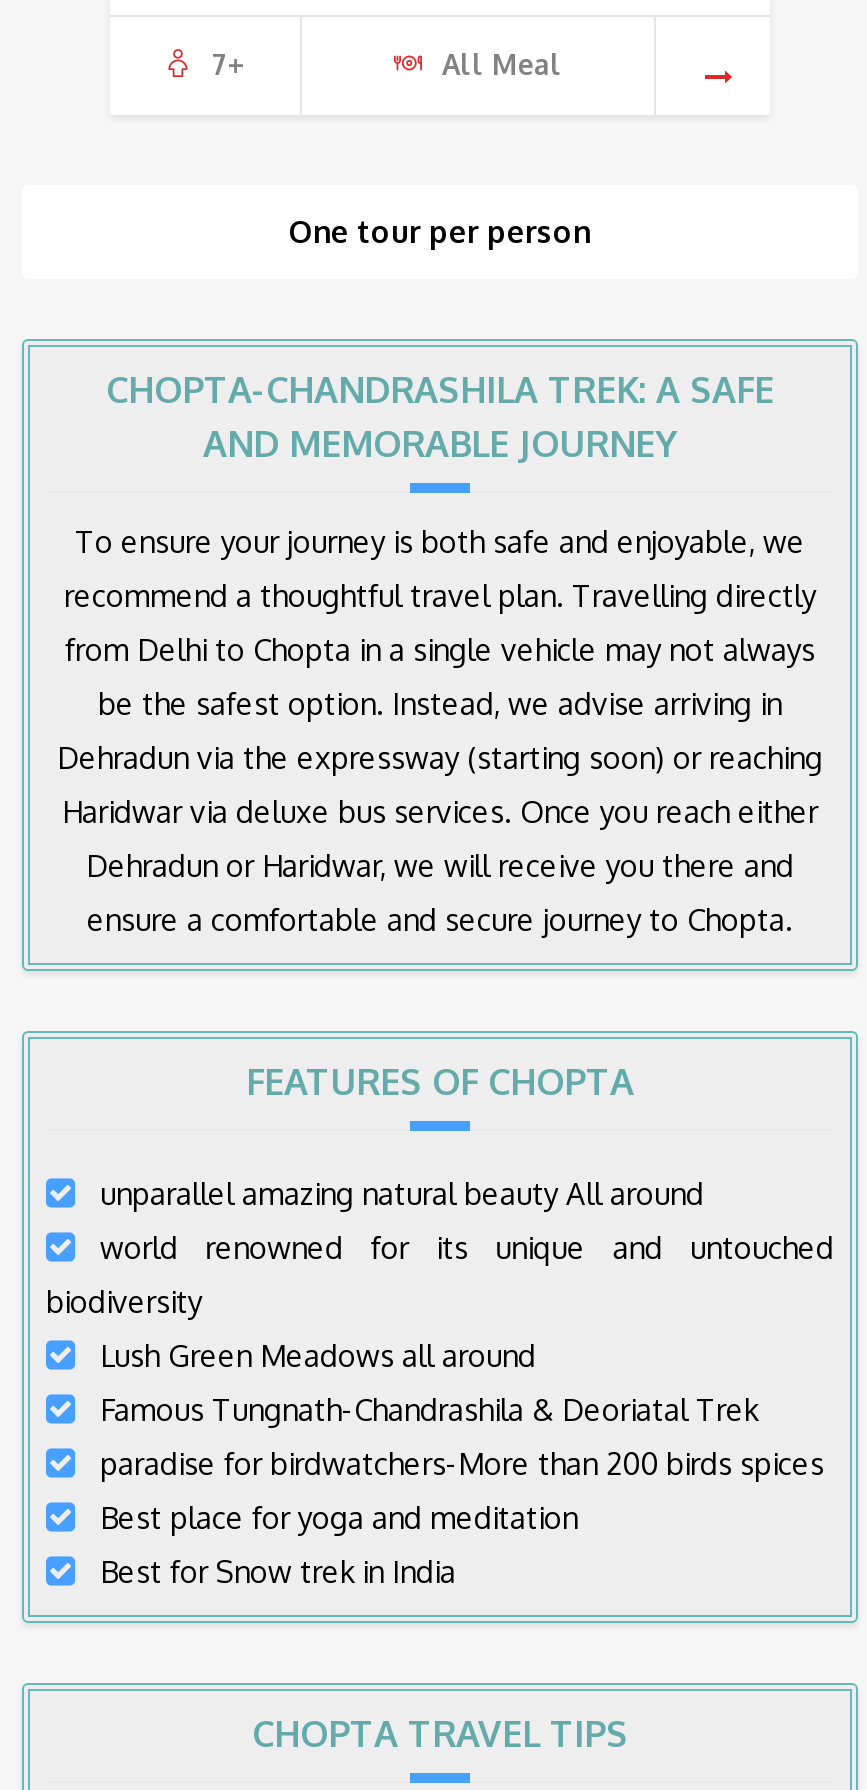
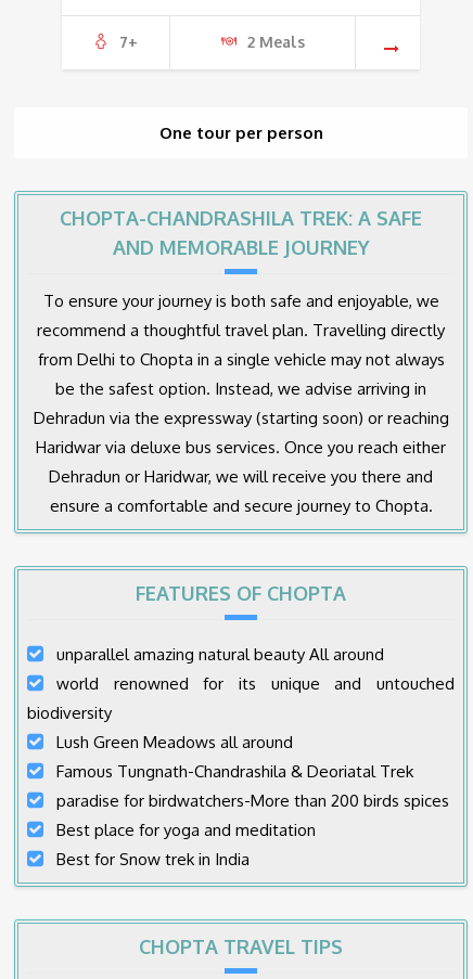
[442,47,562,81] All Meal -> [247,33,304,51] 2 Meals

